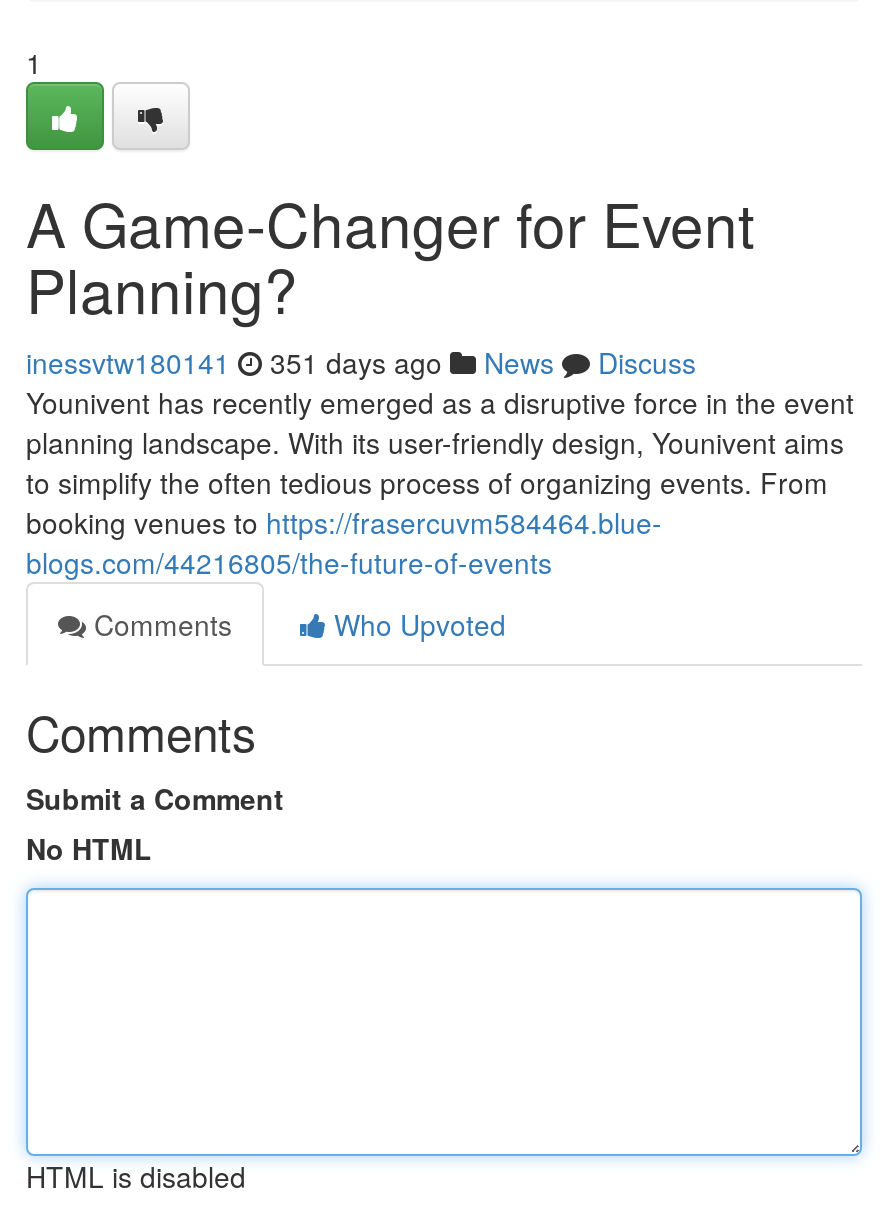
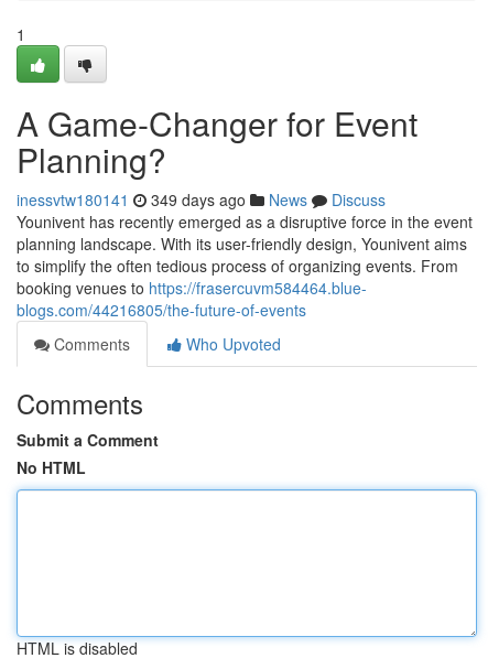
[26,342,696,382] inessvtw180141 351 days ago News Discuss -> [17,188,386,211] inessvtw180141 349 days ago News Discuss

